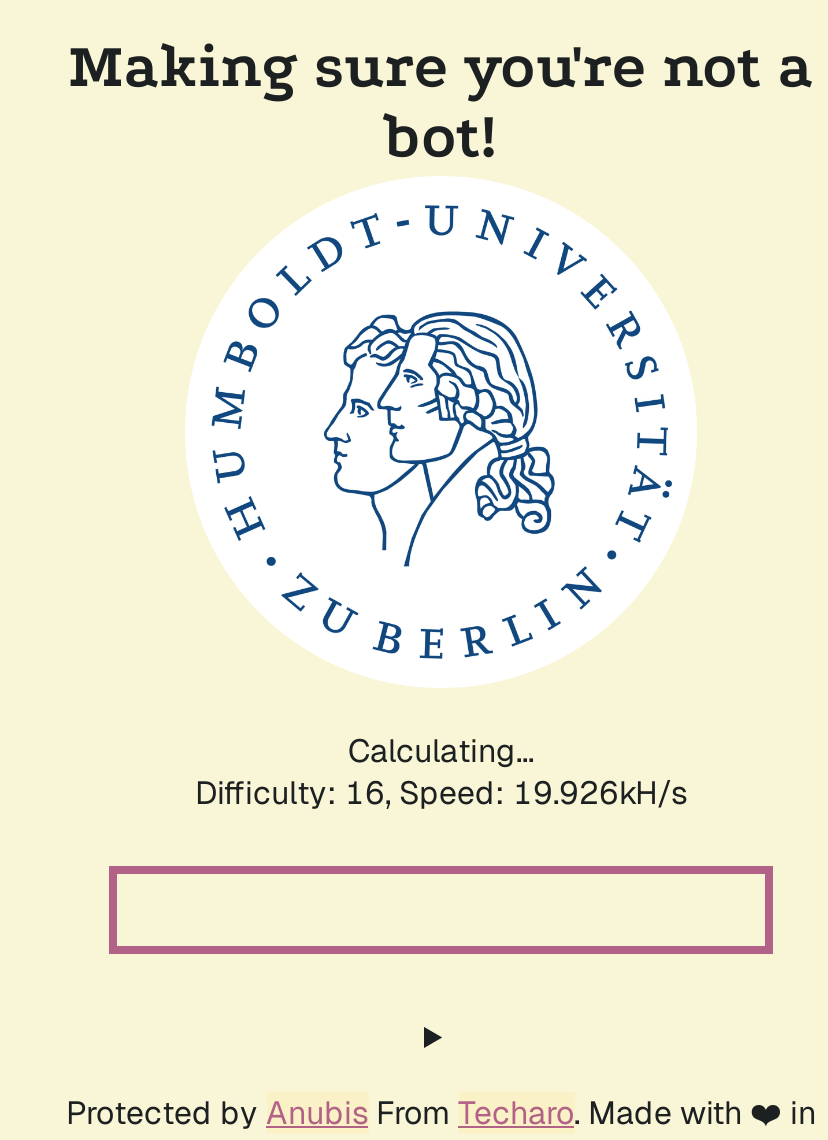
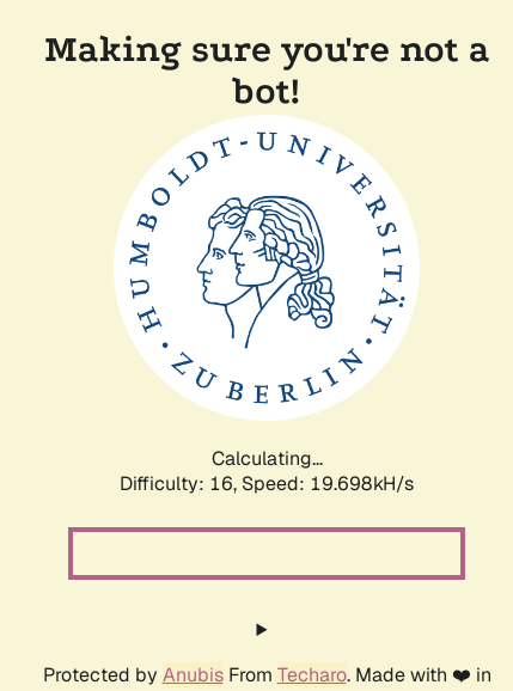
[195,772,687,814] Difficulty: 16, Speed: 19.926kH/s -> [120,471,414,496] Difficulty: 16, Speed: 19.698kH/s

